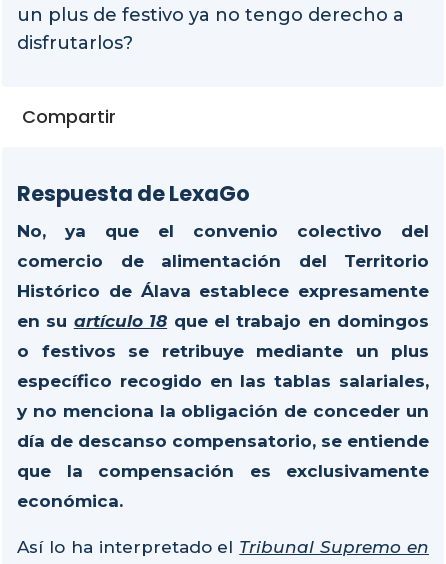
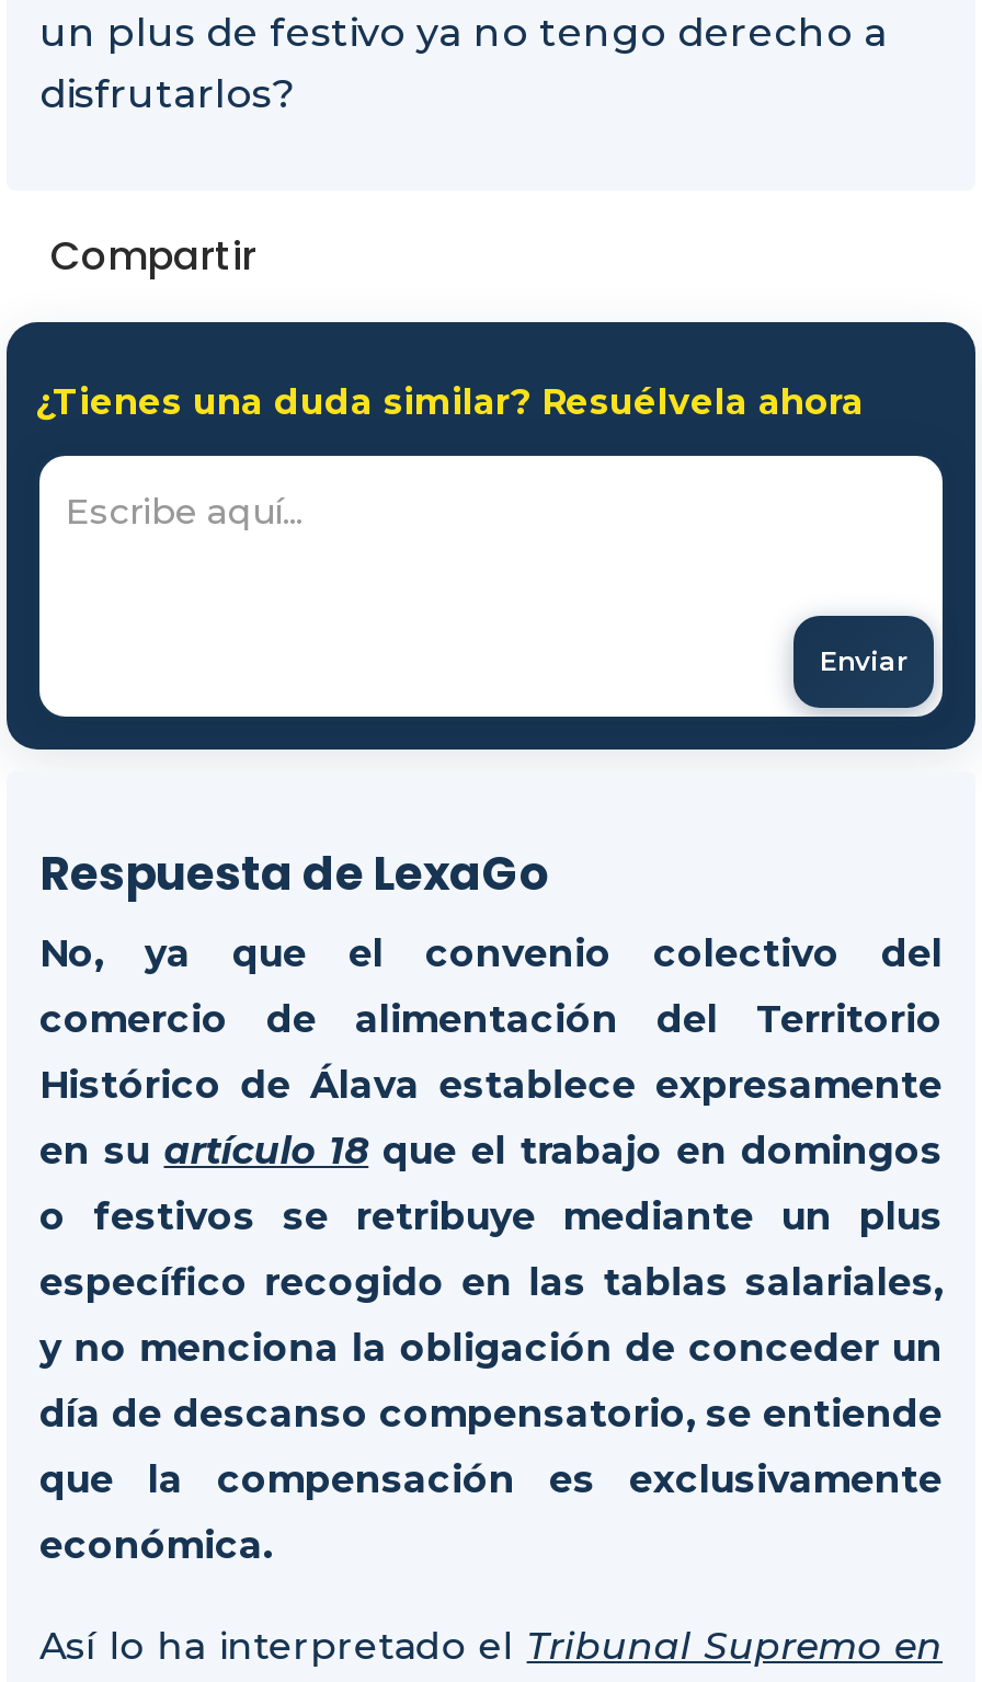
none -> [7,320,975,752] [image] | ¿Tienes una duda similar? Resuélvela ahora
none -> [820,644,907,677] Enviar

